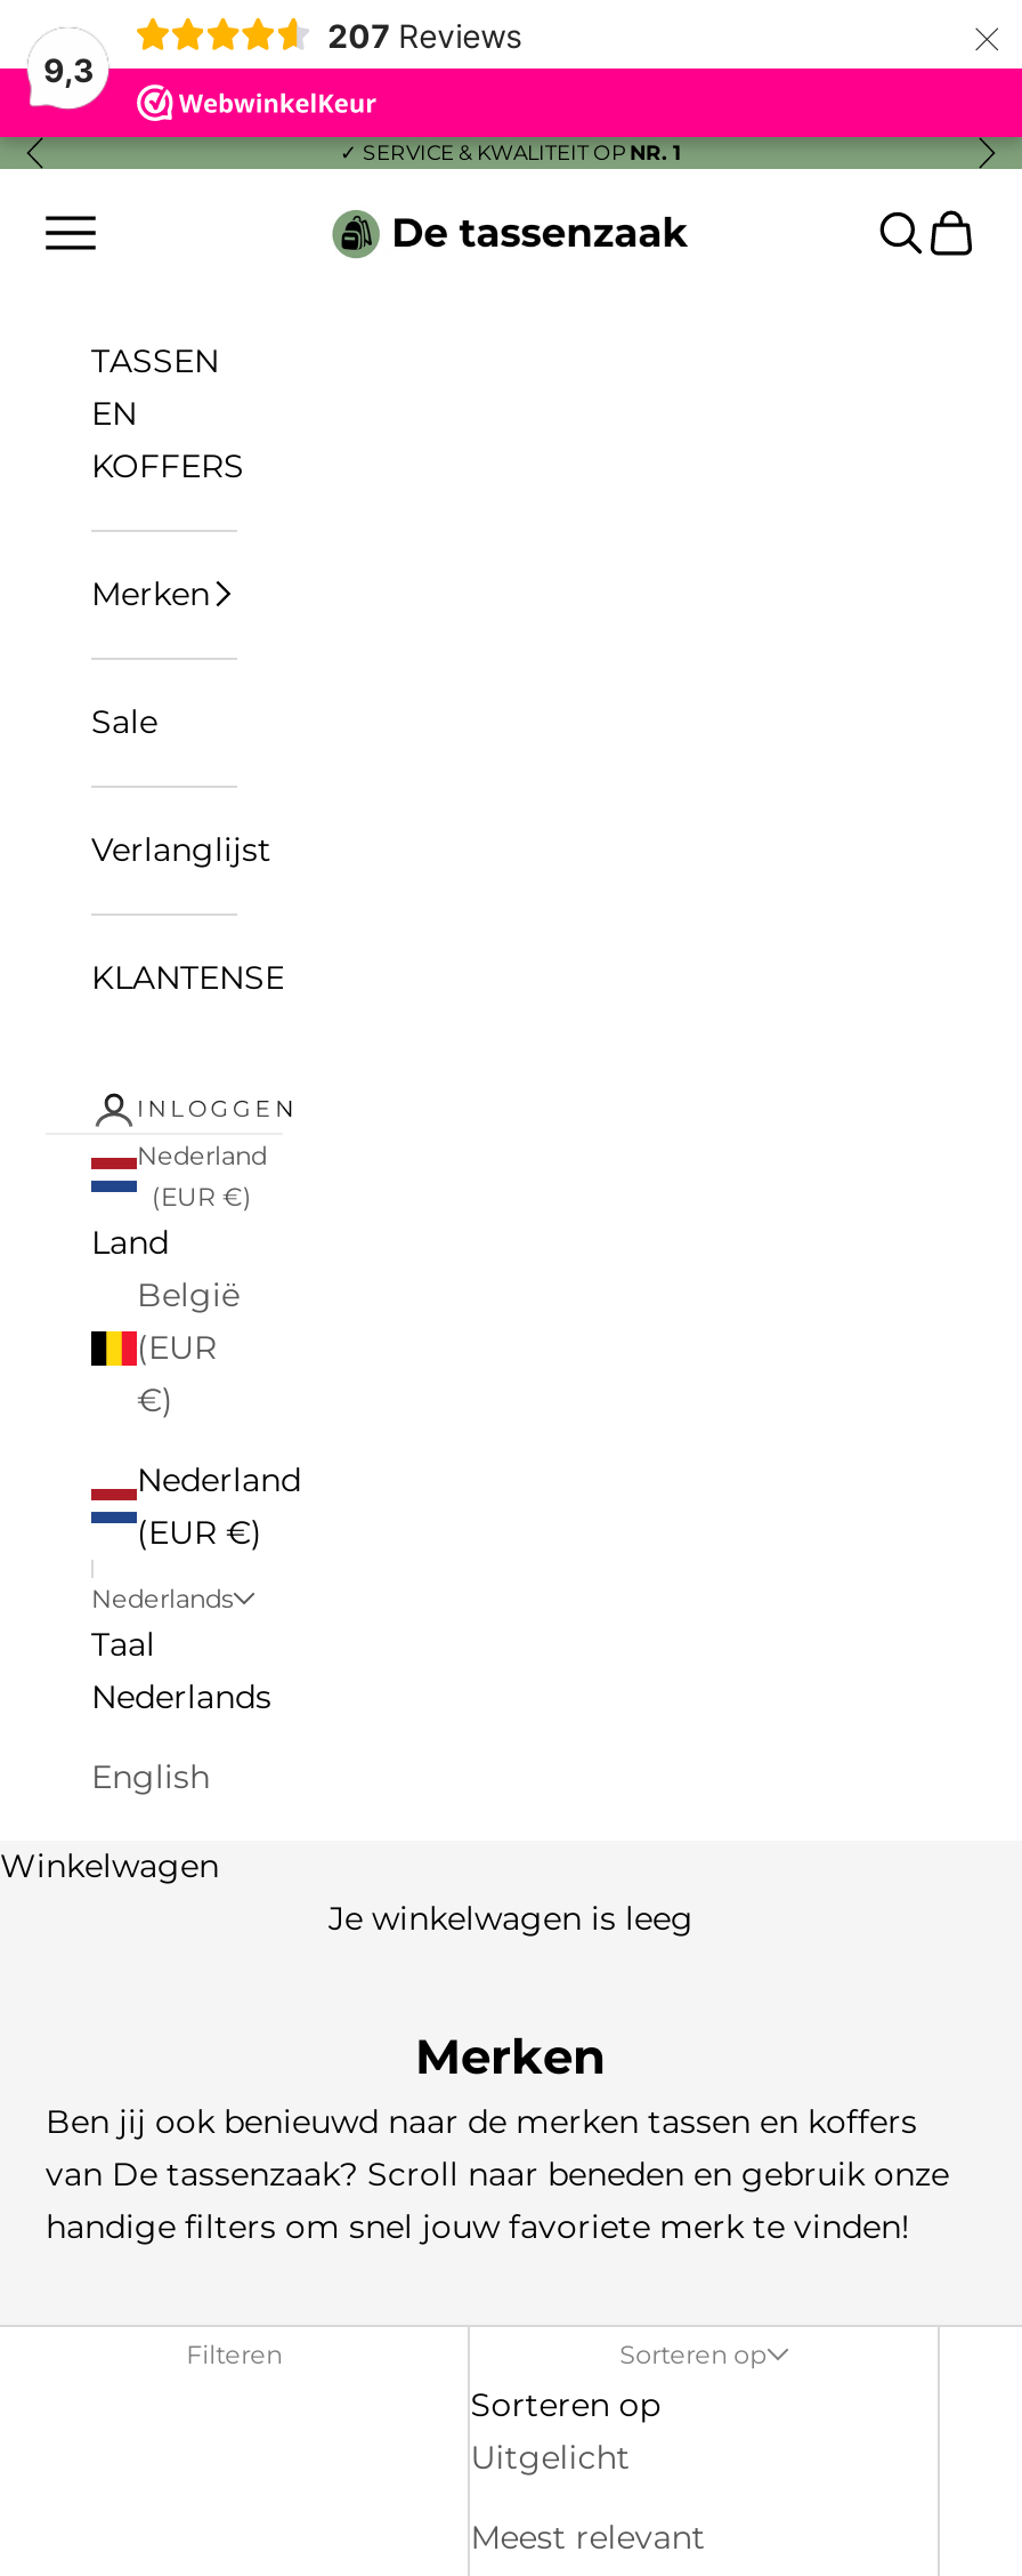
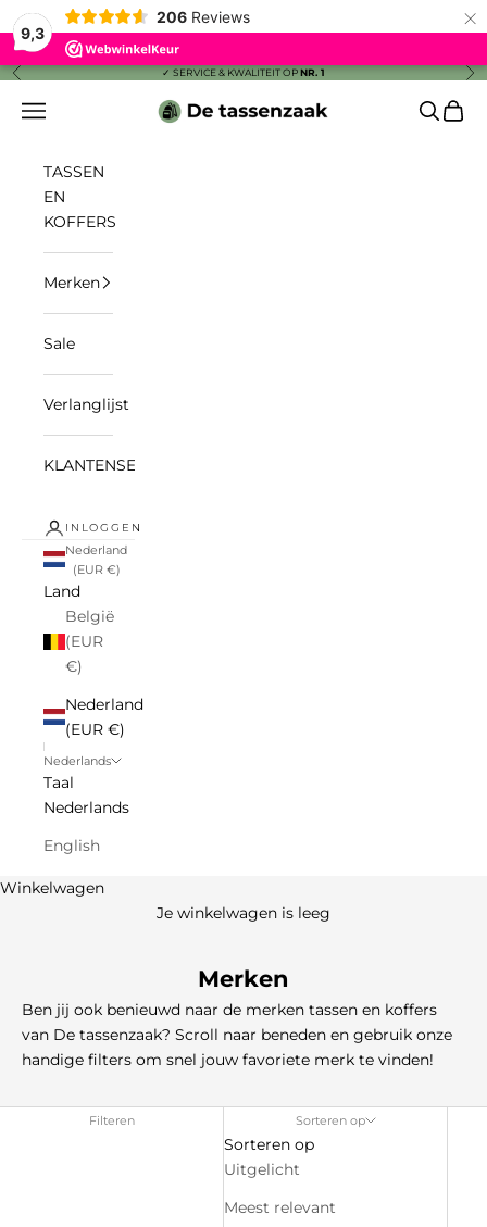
[328,15,521,54] 207 Reviews -> [156,7,250,26] 206 Reviews

